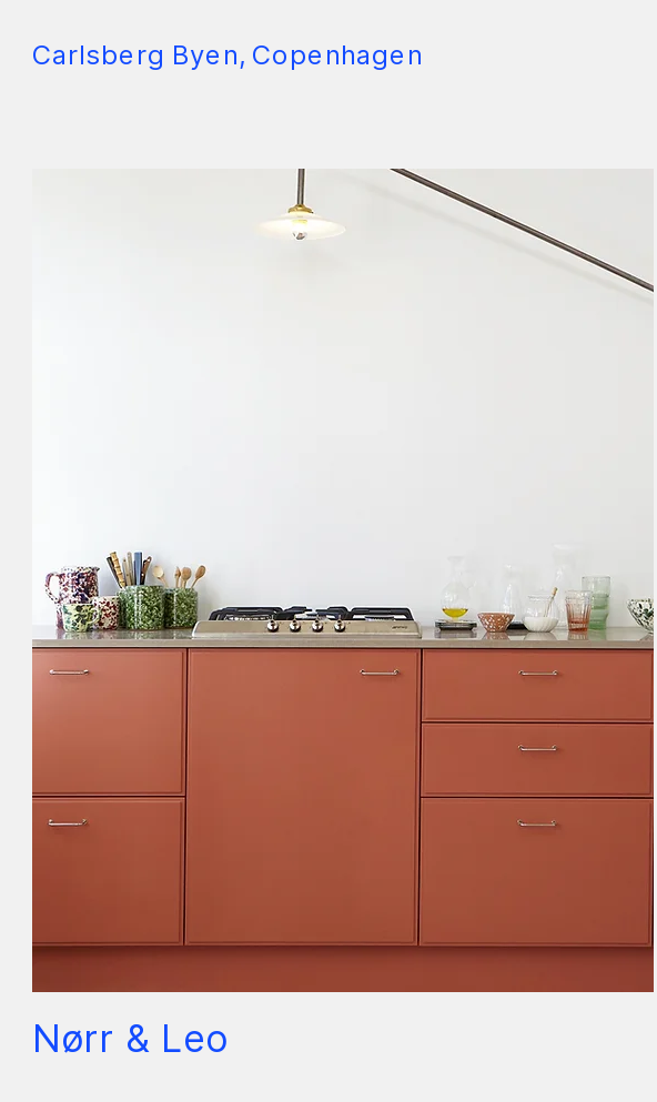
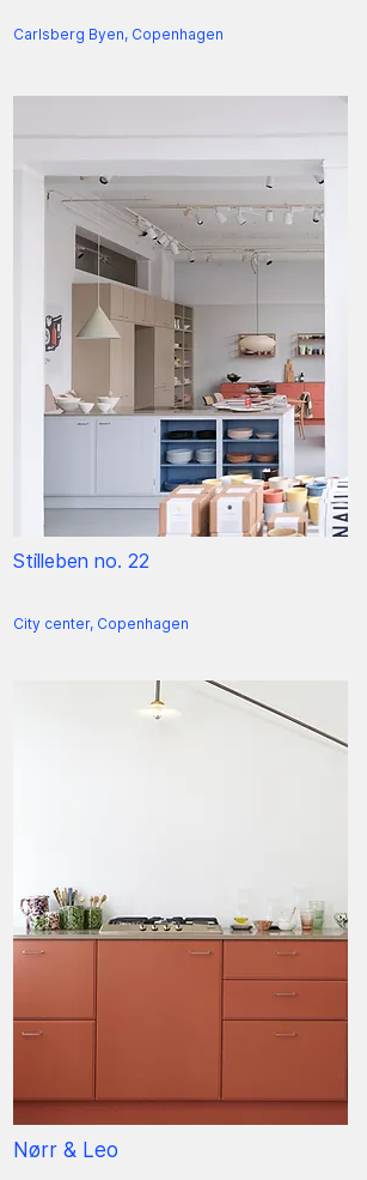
none -> [13,97,349,633] [image] | Stilleben no. 22 | City center, Copenhagen

